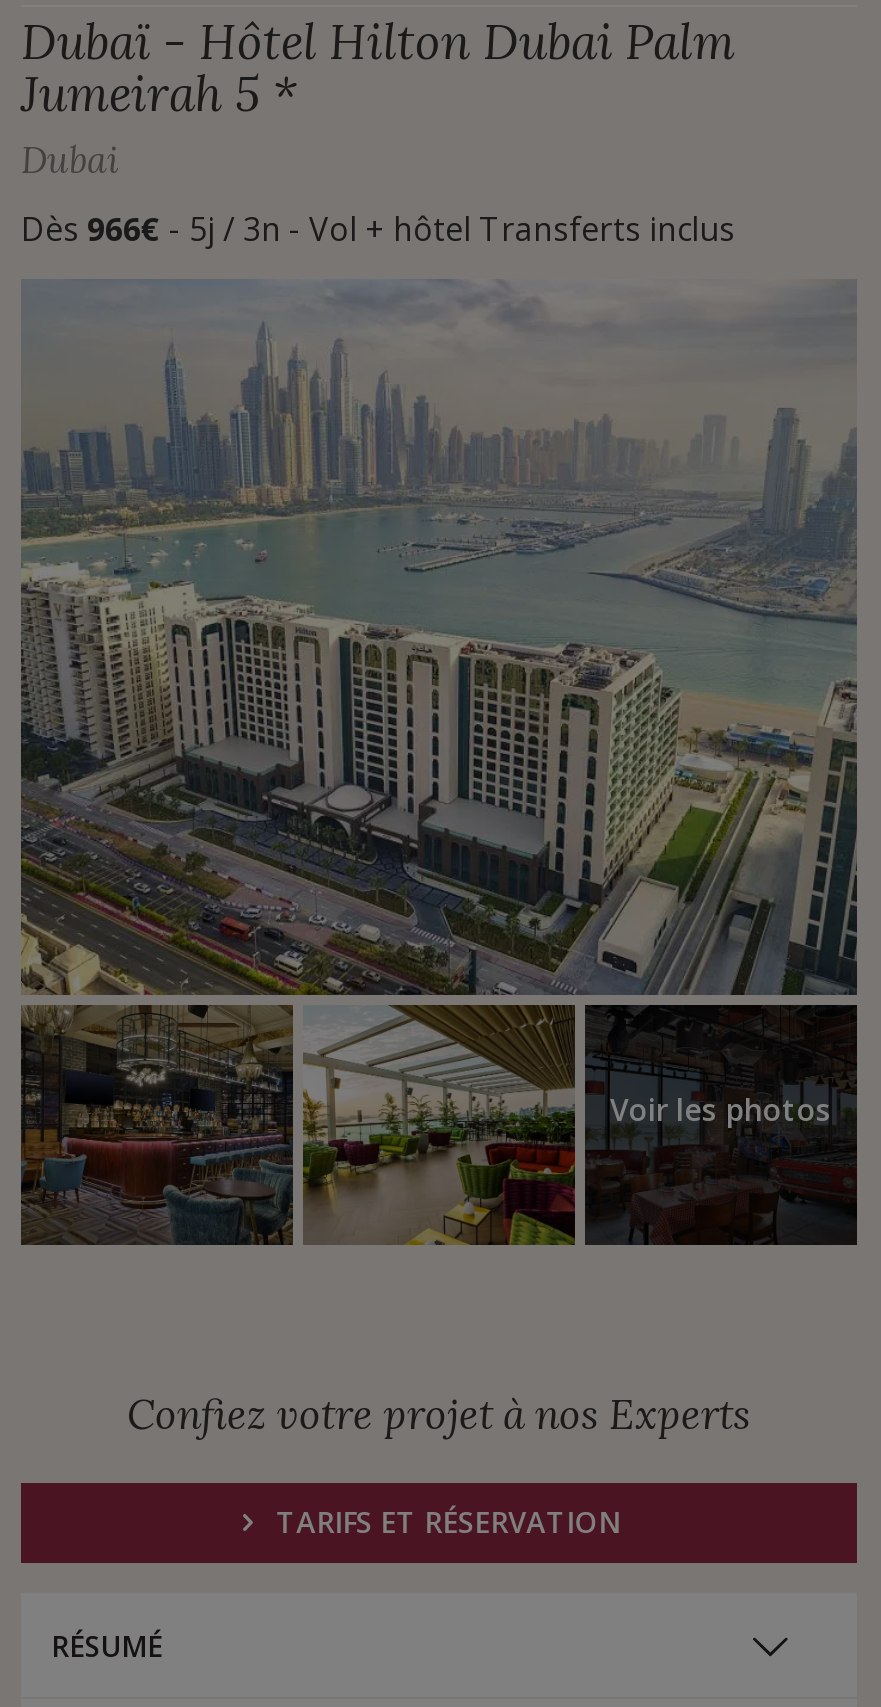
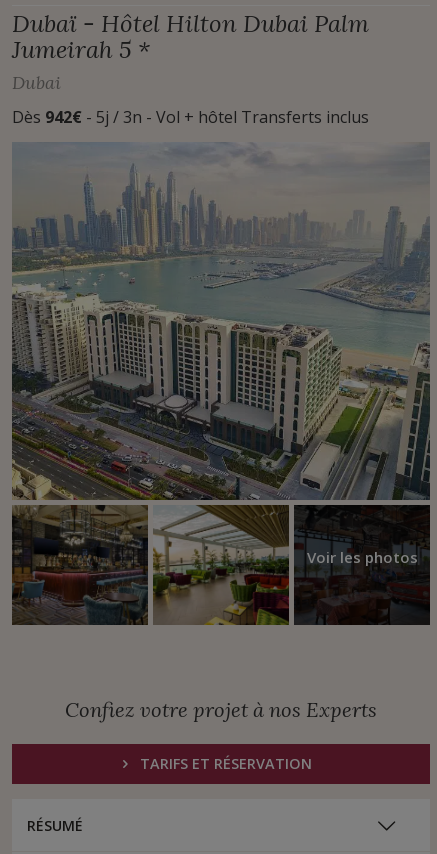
[21,207,735,251] Dès 966€- 5j / 3n - Vol + hôtel Transferts inclus -> [12,106,369,128] Dès 942€- 5j / 3n - Vol + hôtel Transferts inclus

